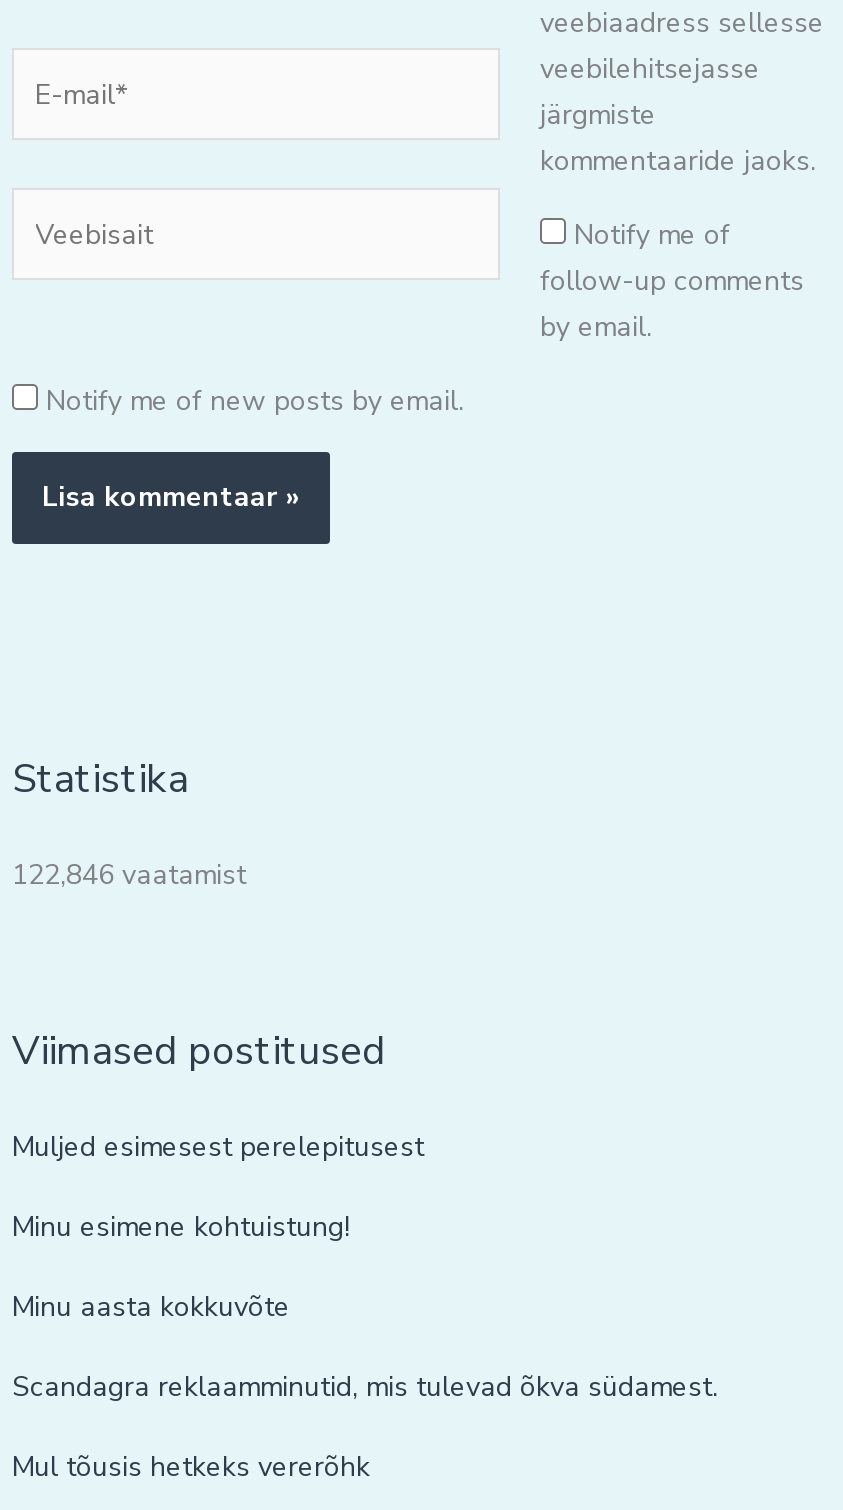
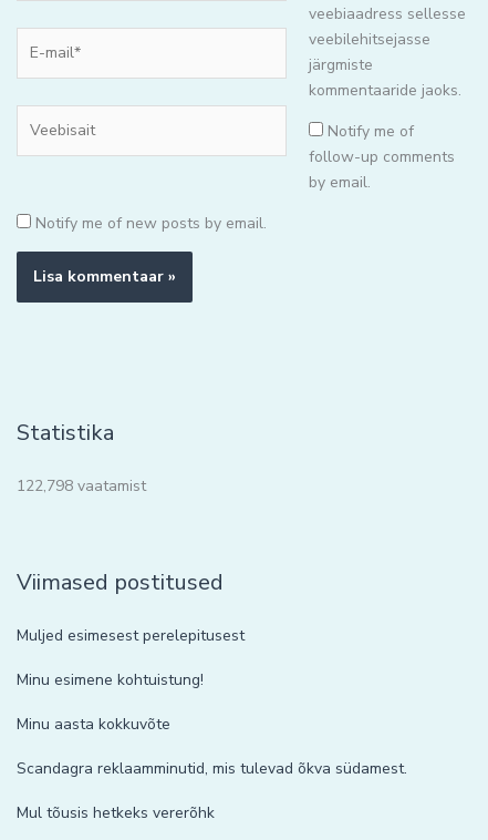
[12,857,246,895] 122,846 vaatamist -> [17,475,146,496] 122,798 vaatamist

